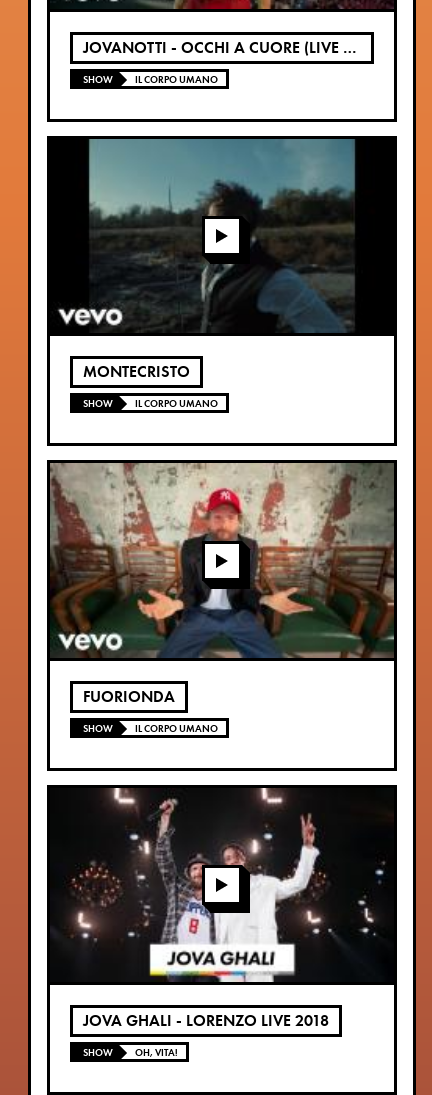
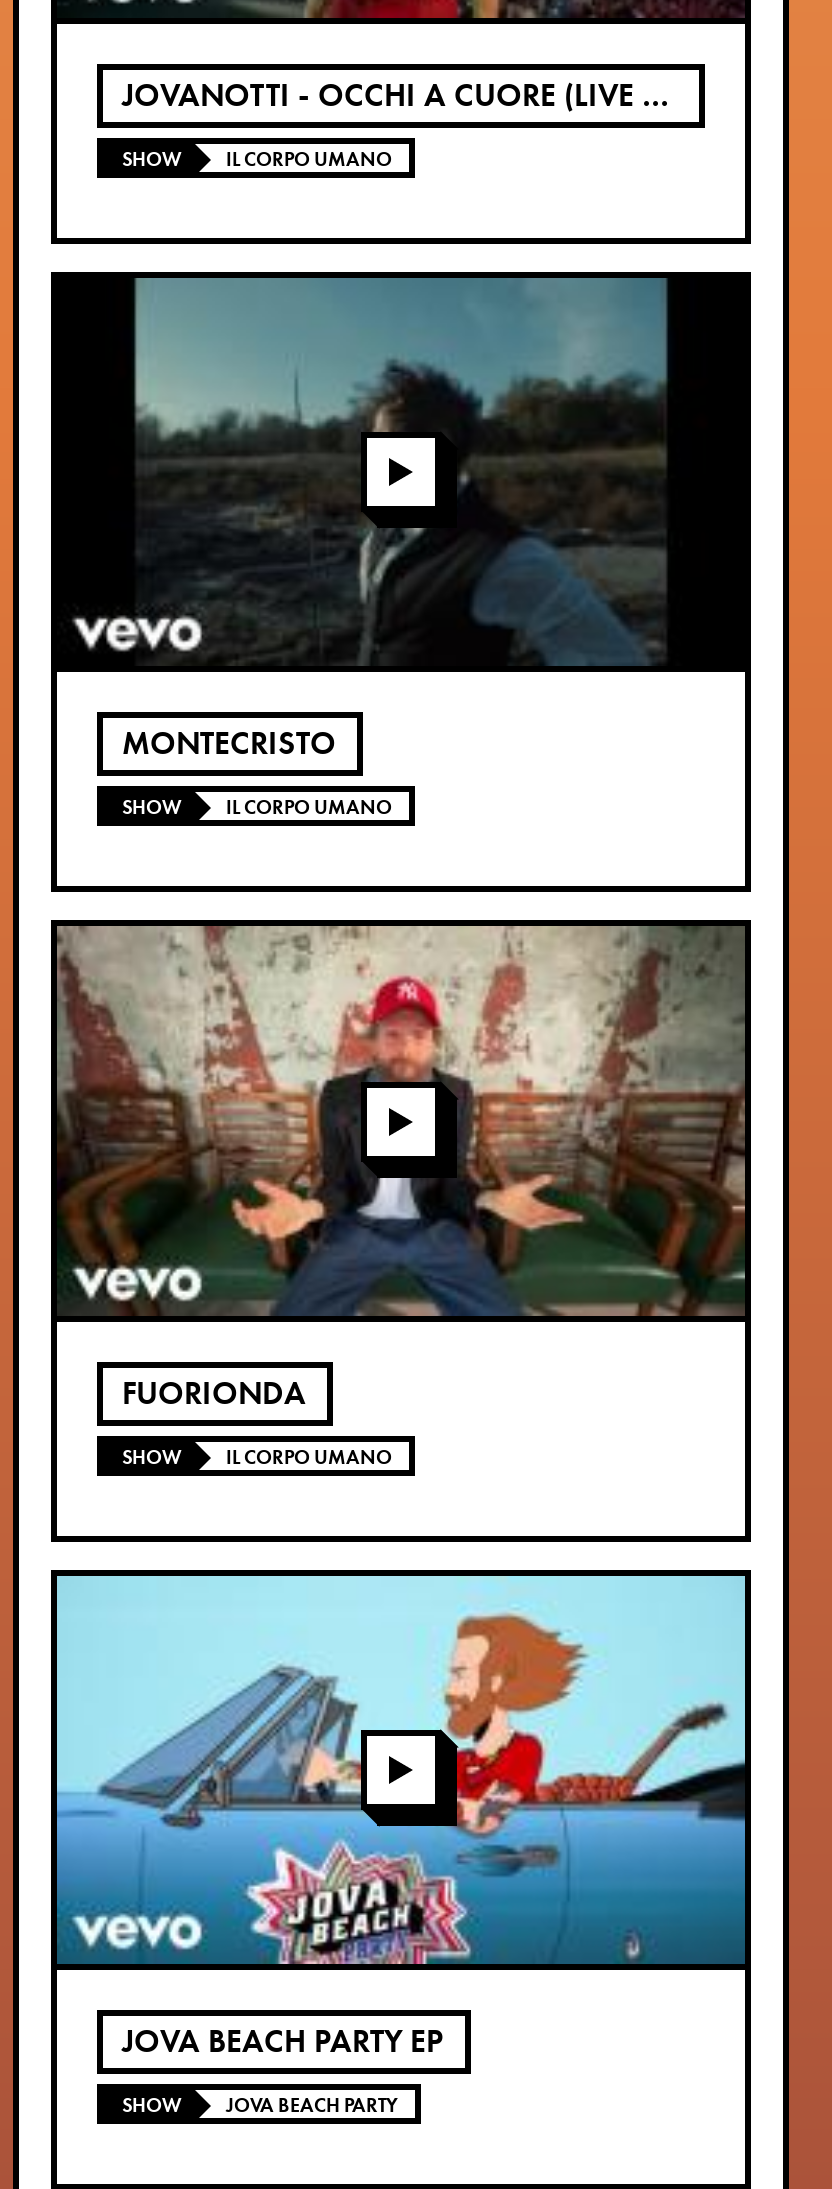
[50,788,394,1031] [image] | JOVA GHALI - LORENZO LIVE 2018 -> [55,1574,747,2063] [image] | JOVA BEACH PARTY EP
[134,1046,177,1059] OH, VITA! -> [226,2093,398,2119] JOVA BEACH PARTY

